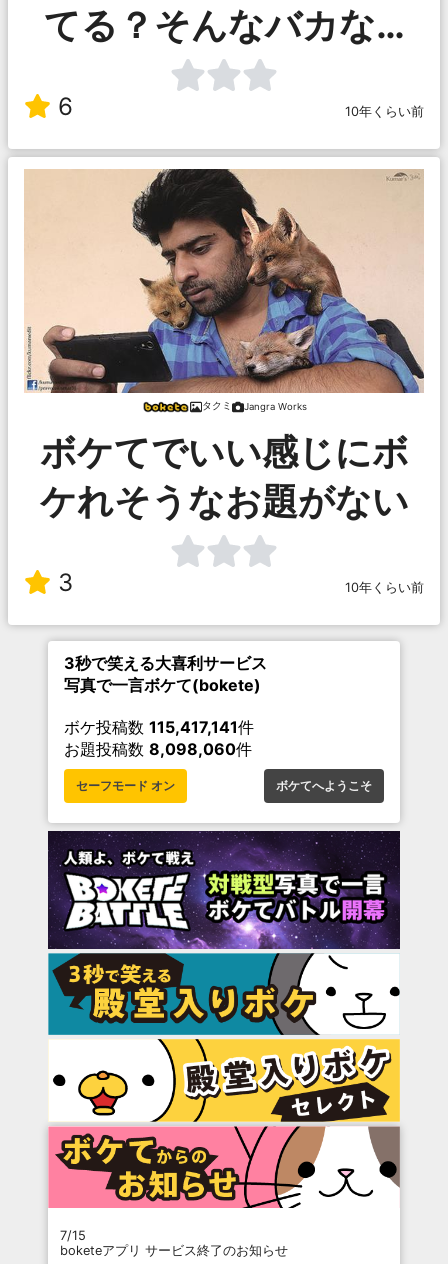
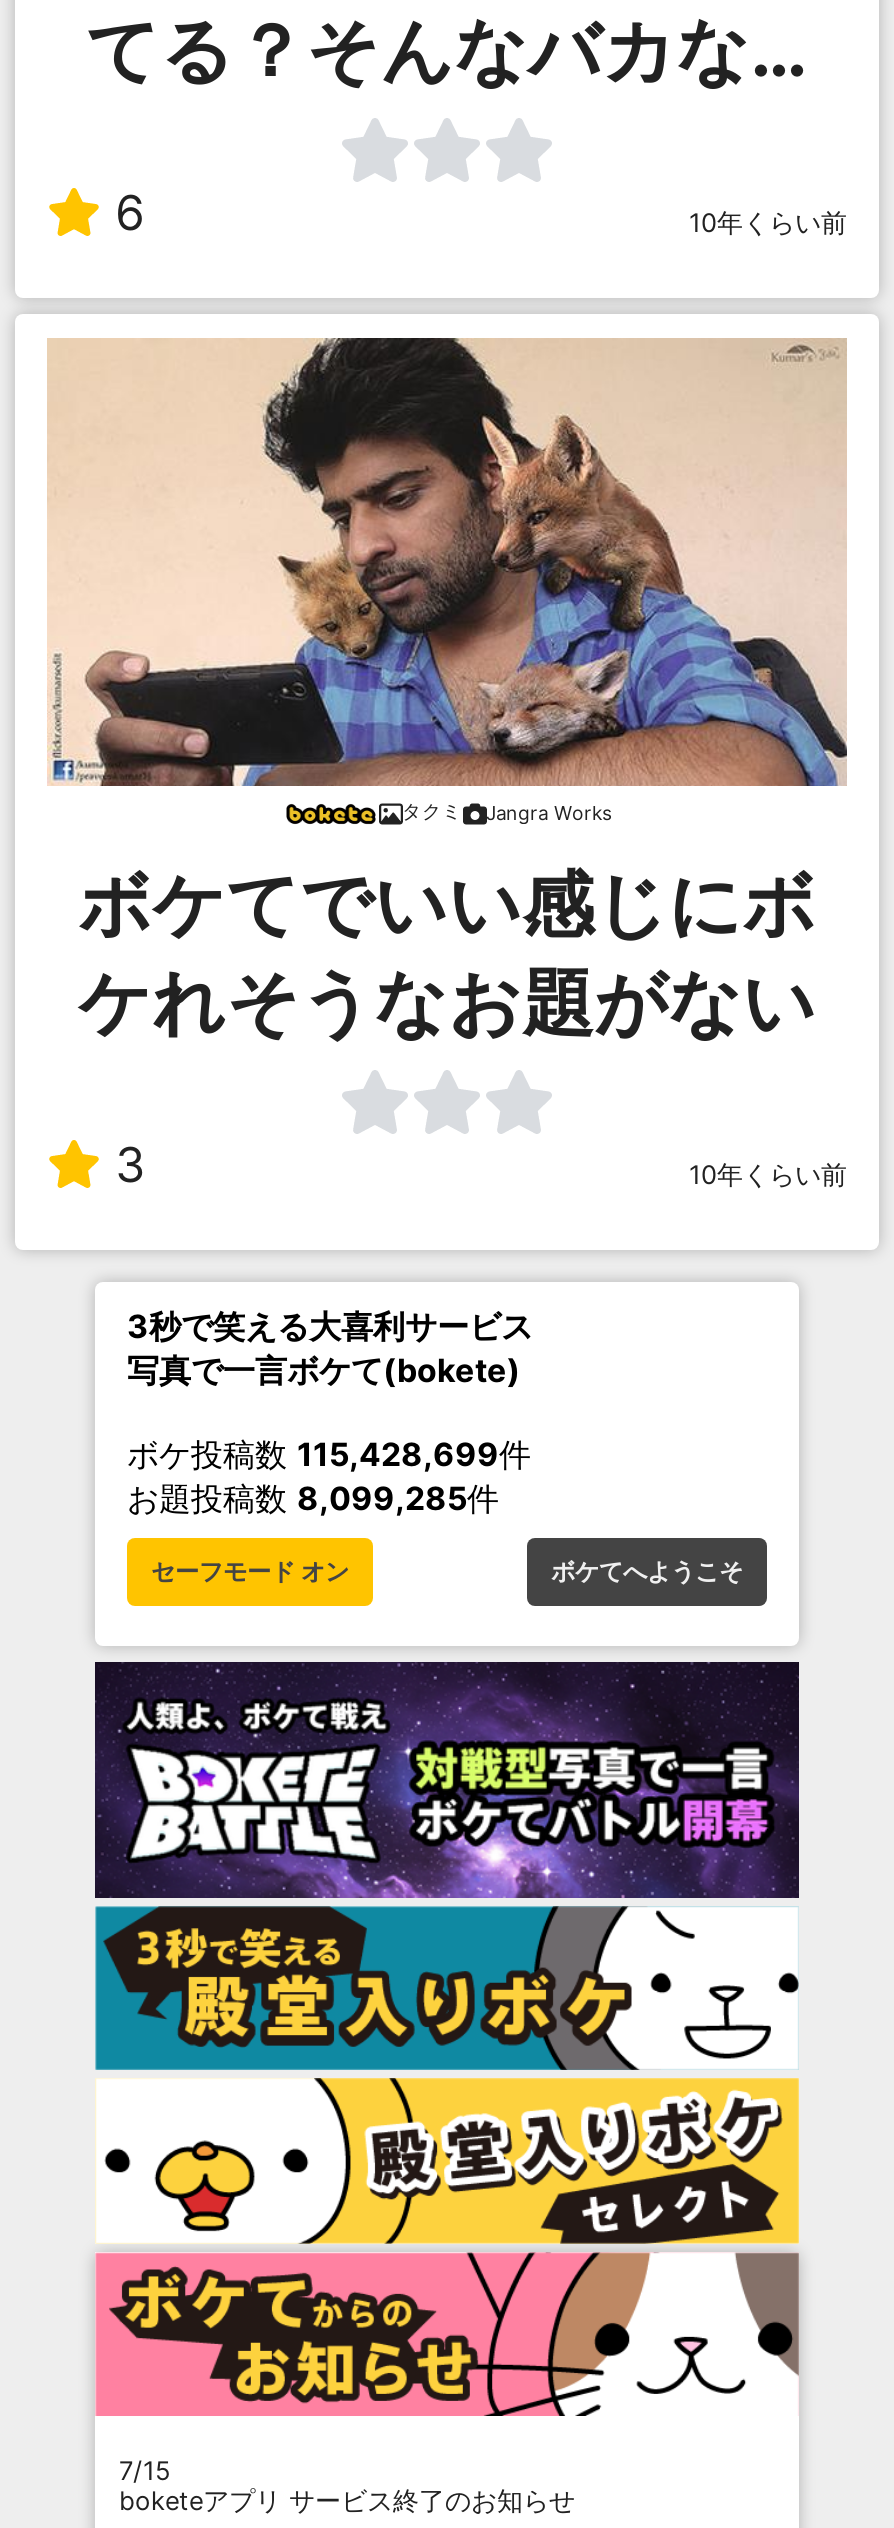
[64,717,254,737] ボケ投稿数115,417,141件 -> [127,1435,531,1475] ボケ投稿数115,428,699件
[64,739,252,759] お題投稿数8,098,060件 -> [127,1479,499,1519] お題投稿数8,099,285件

